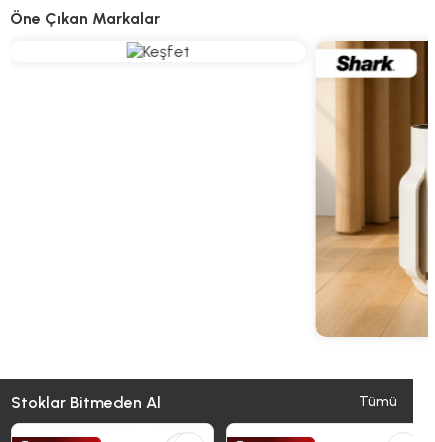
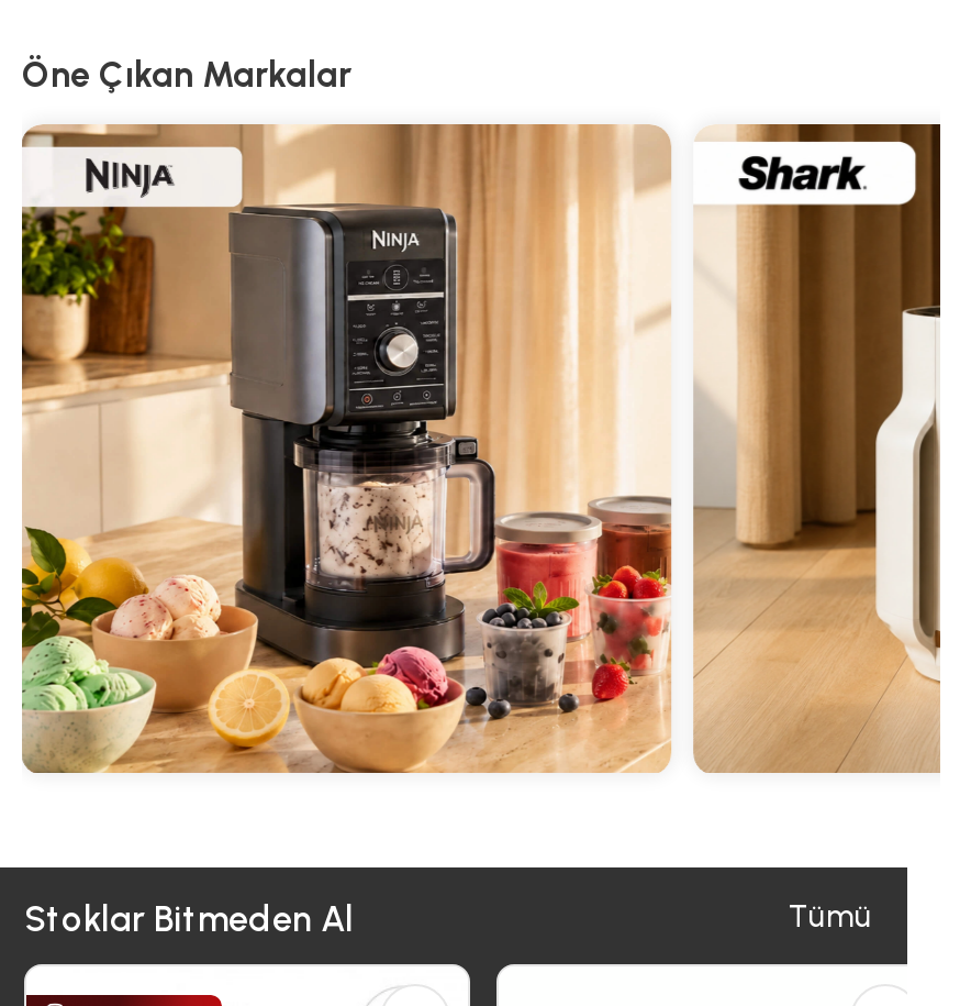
none -> [20,122,674,775] [image]

